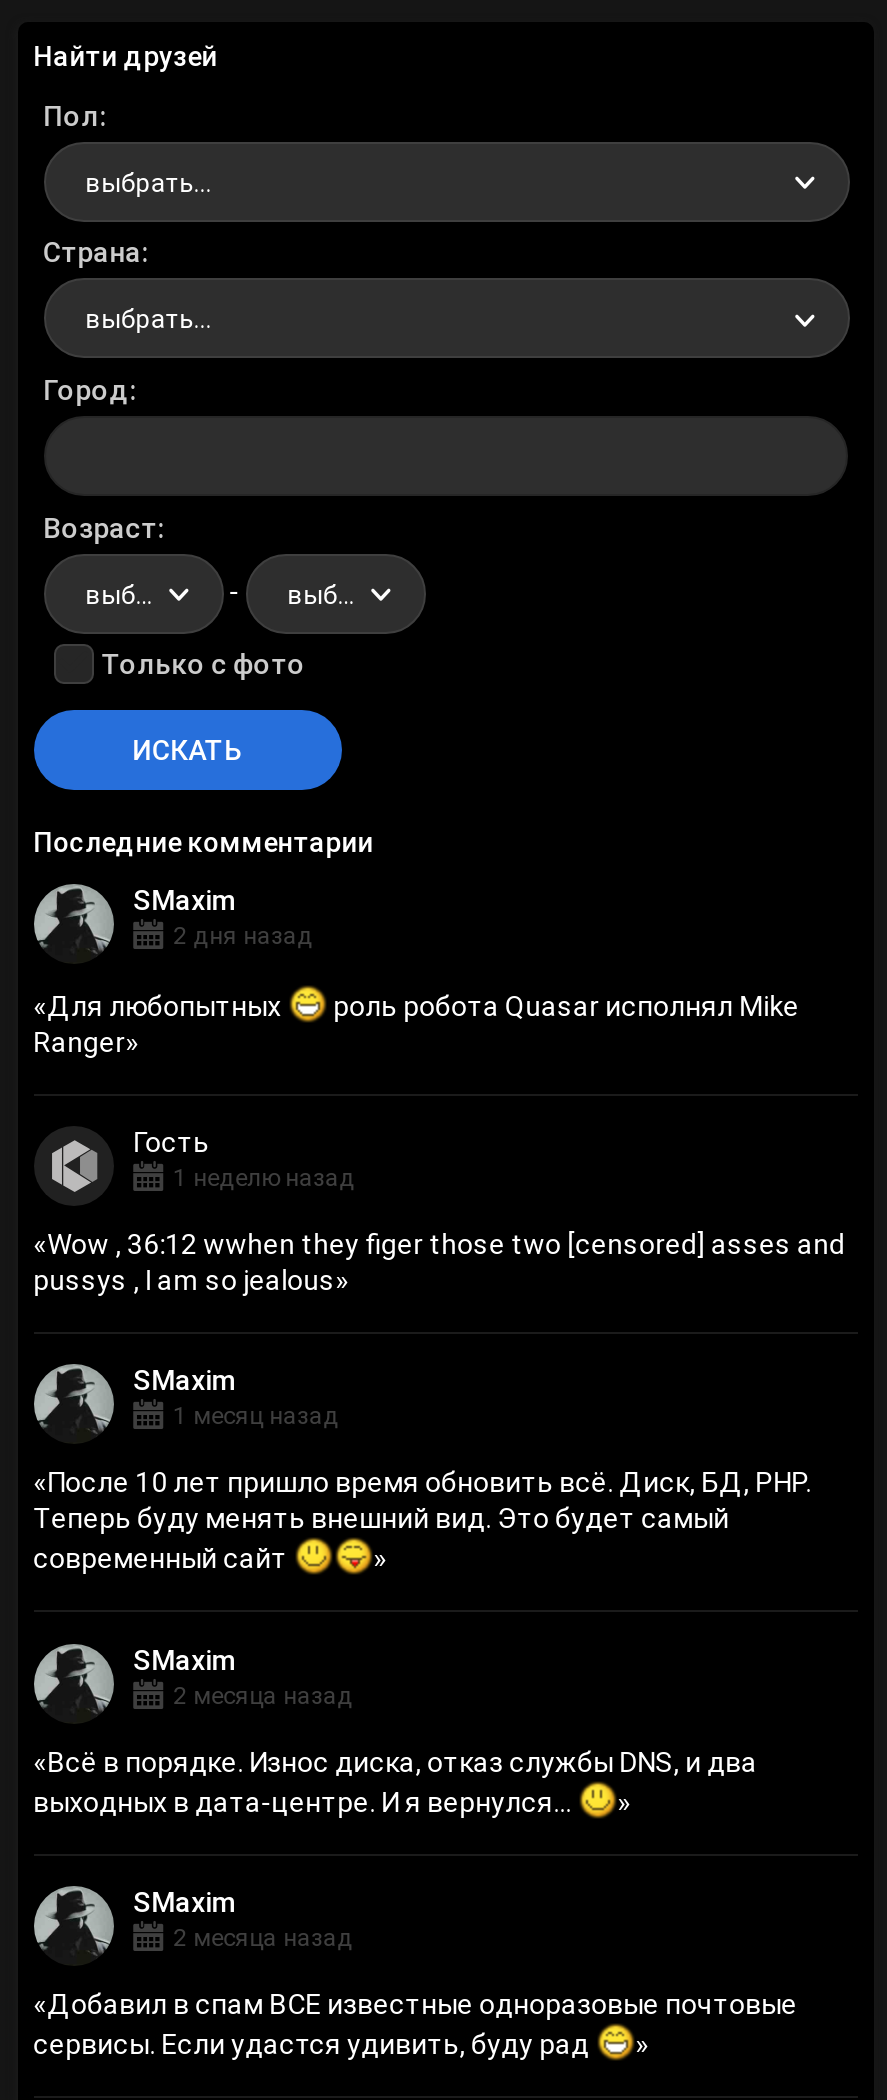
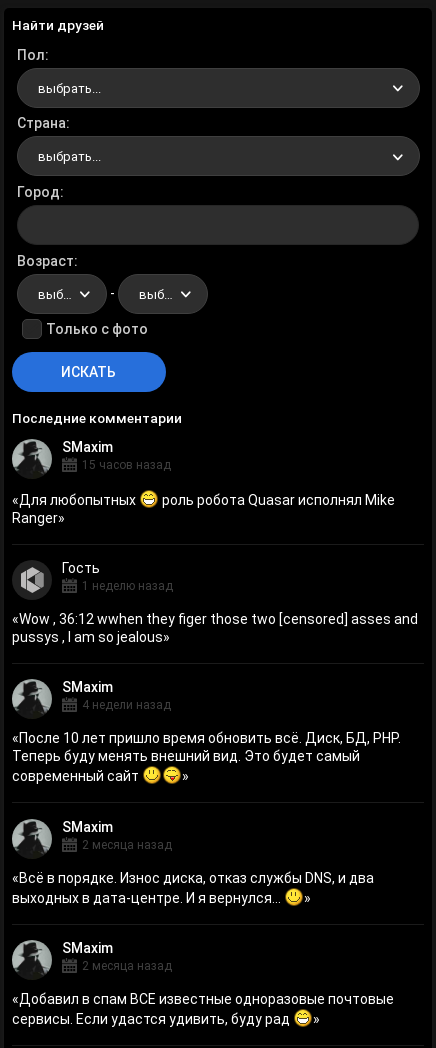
[173,922,313,950] 2 дня назад -> [82,458,171,472] 15 часов назад
[173,1403,339,1431] 1 месяц назад -> [82,698,171,712] 4 недели назад

